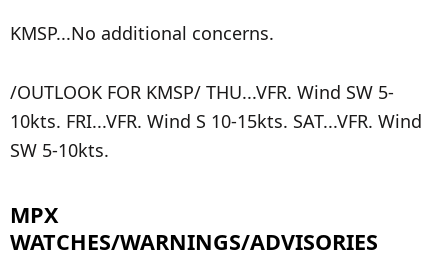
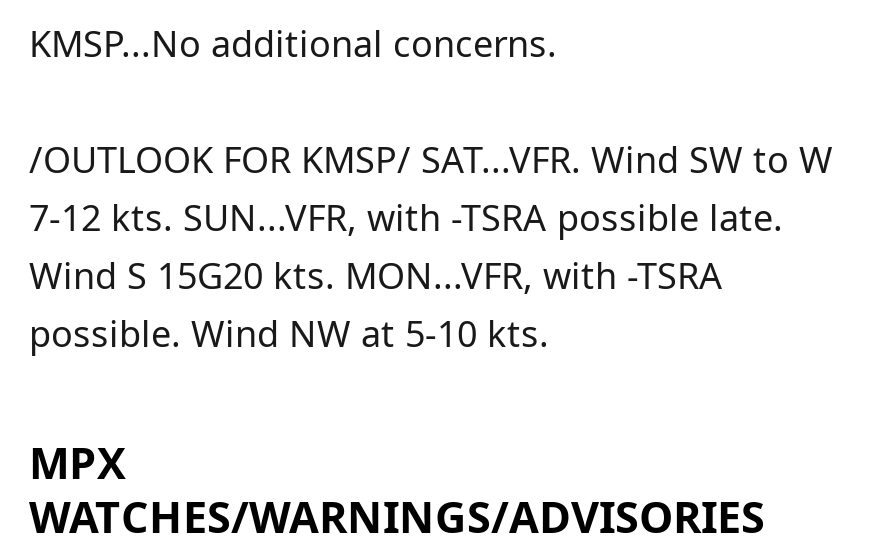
[10,80,422,162] /OUTLOOK FOR KMSP/ THU...VFR. Wind SW 5- | 10kts. FRI...VFR. Wind S 10-15kts. SAT...VFR. Wind | SW 5-10kts. -> [29,135,833,357] /OUTLOOK FOR KMSP/ SAT...VFR. Wind SW to W | 7-12 kts. SUN...VFR, with -TSRA possible late. | Wind S 15G20 kts. MON...VFR, with -TSRA | possible. Wind NW at 5-10 kts.

